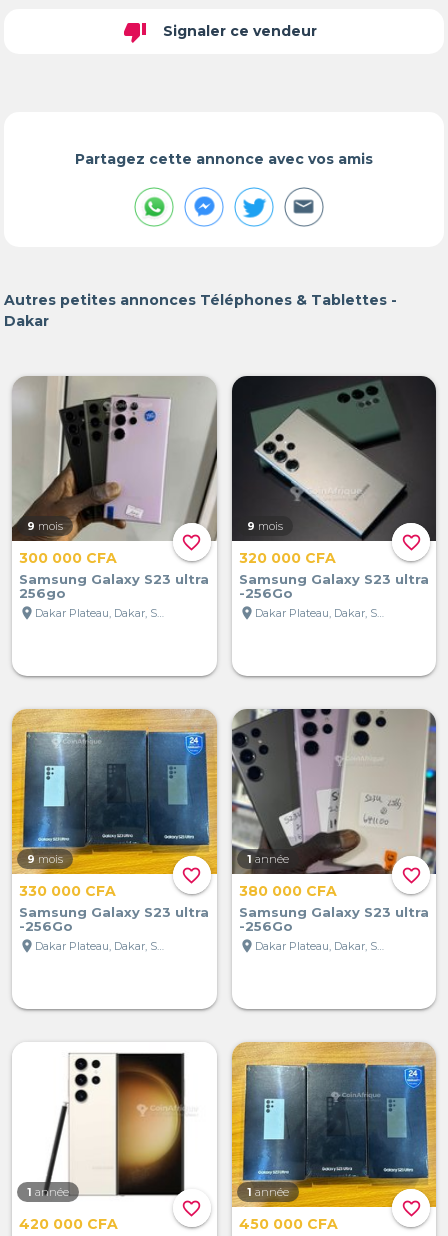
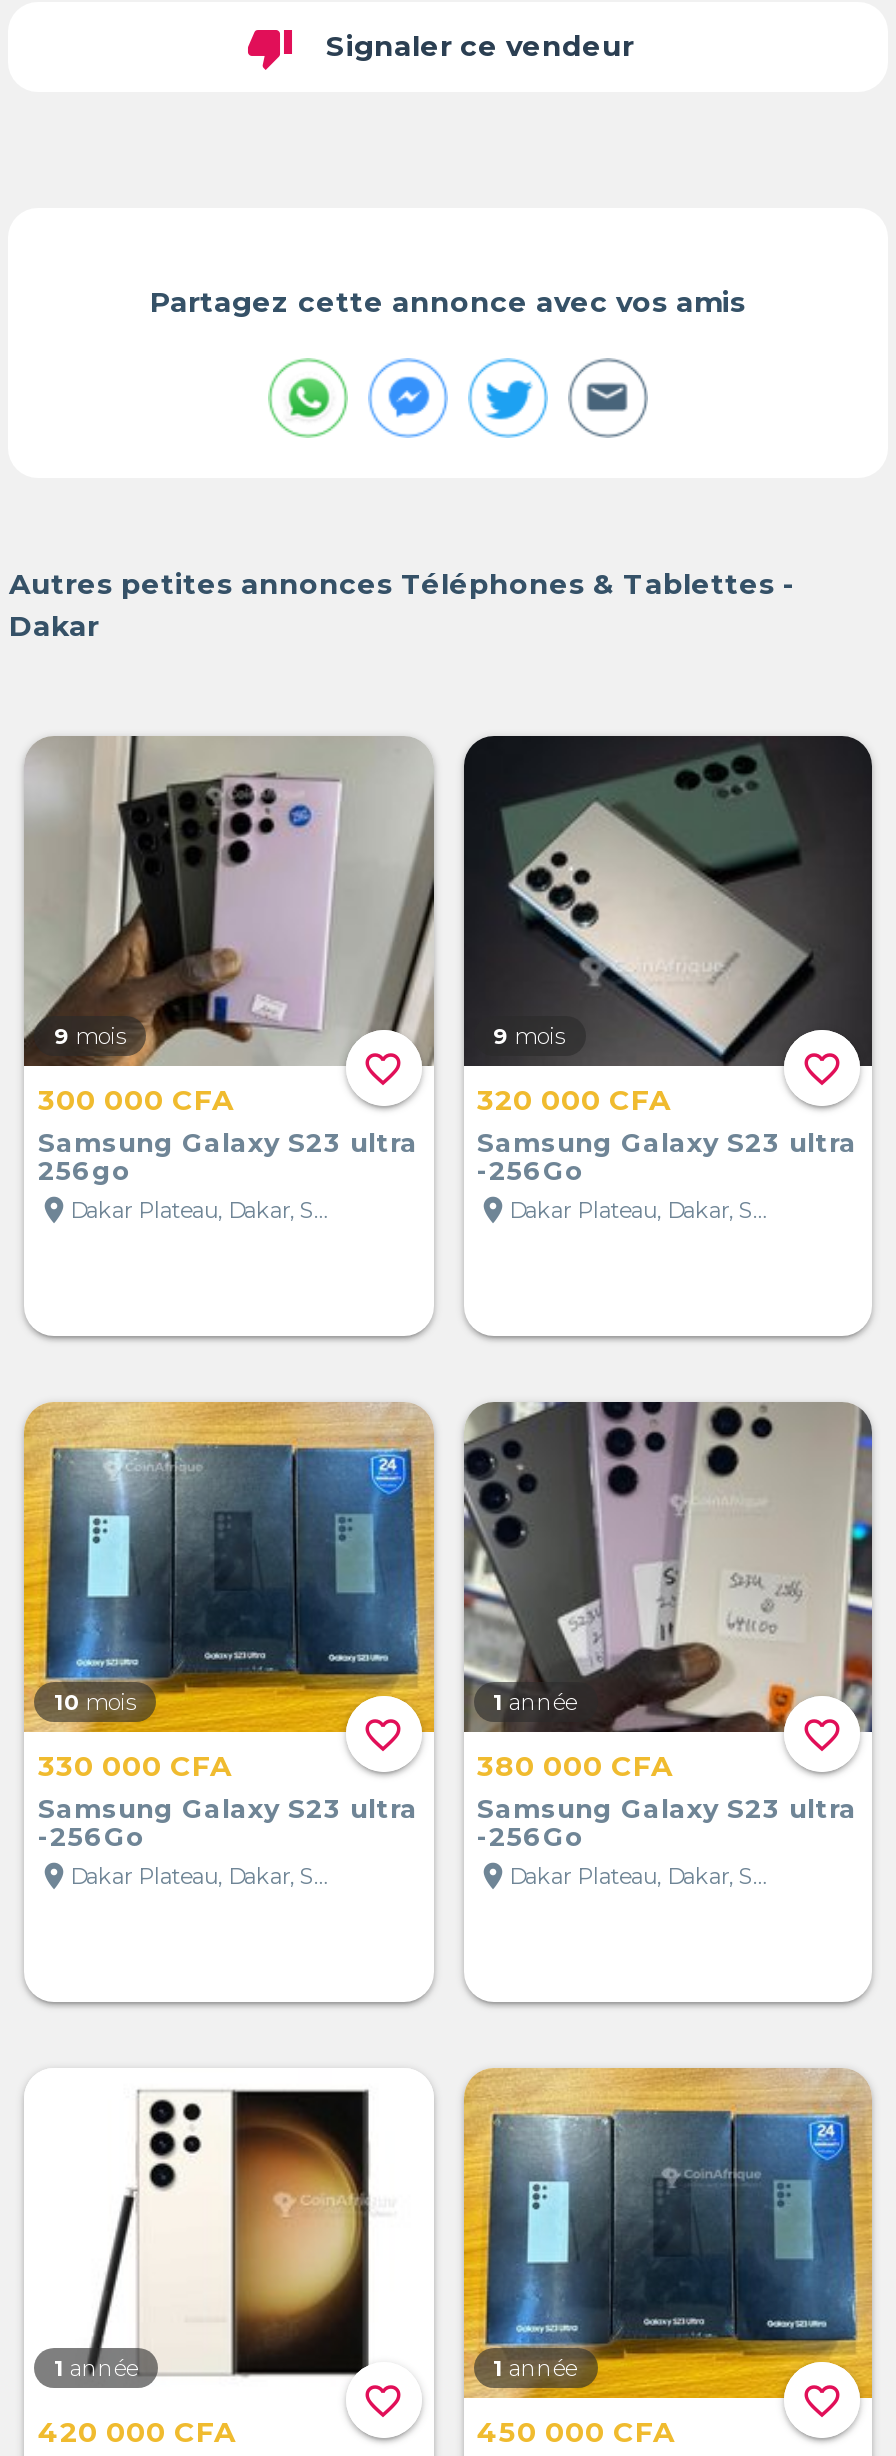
[27,852,63,866] 9 mois -> [54,1687,136,1715] 10 mois

